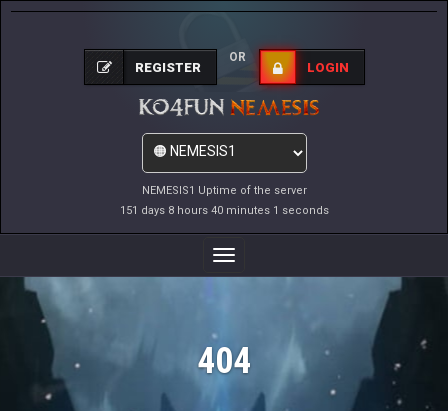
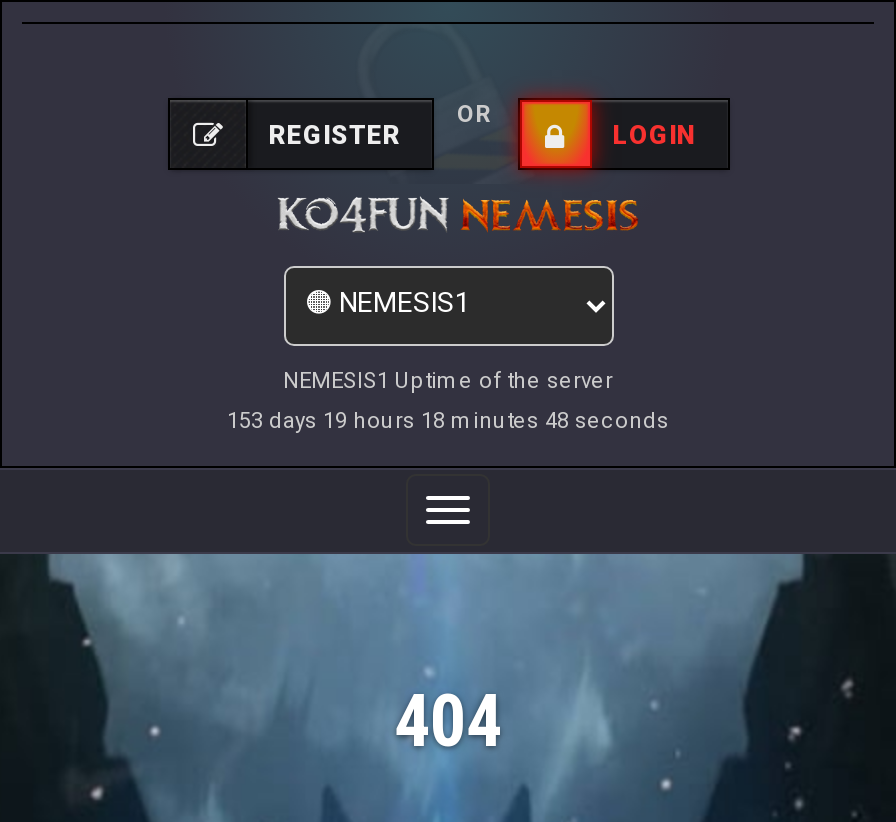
[119,204,328,217] 151 days 8 hours 40 minutes 1 seconds -> [227,408,669,434] 153 days 19 hours 18 minutes 48 seconds

